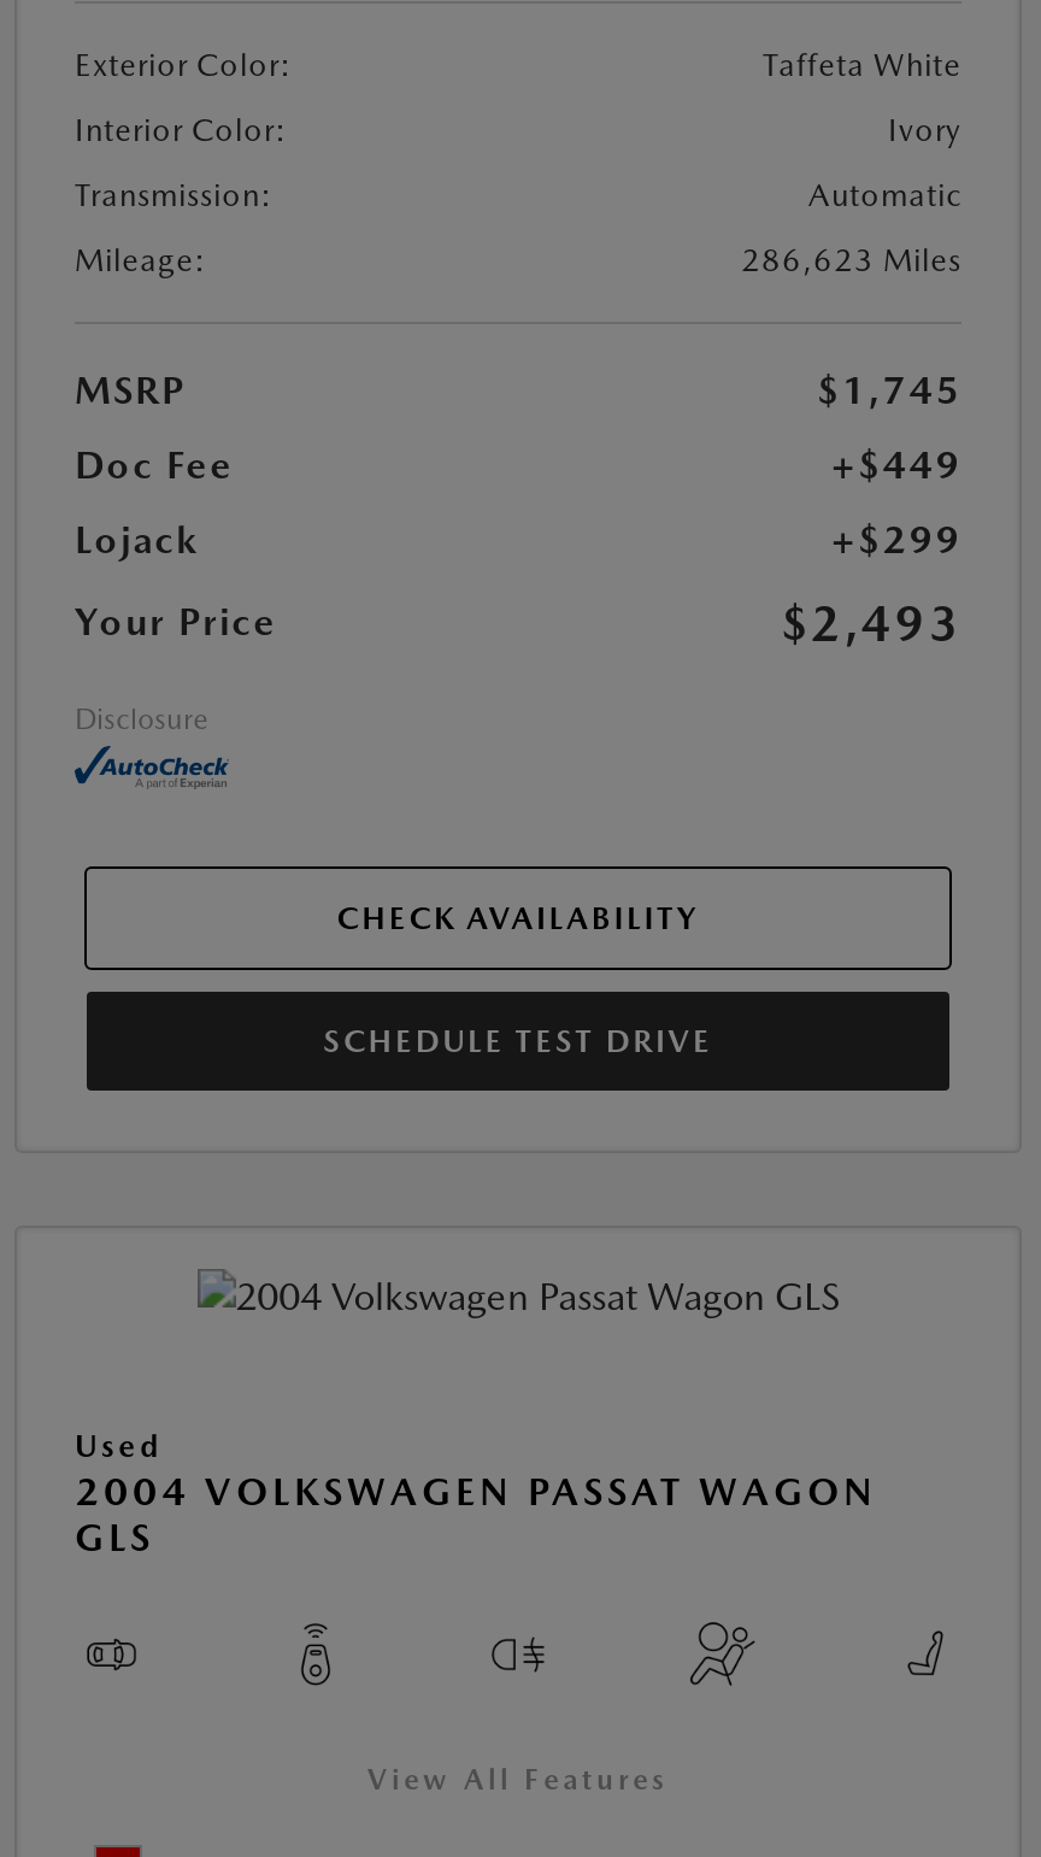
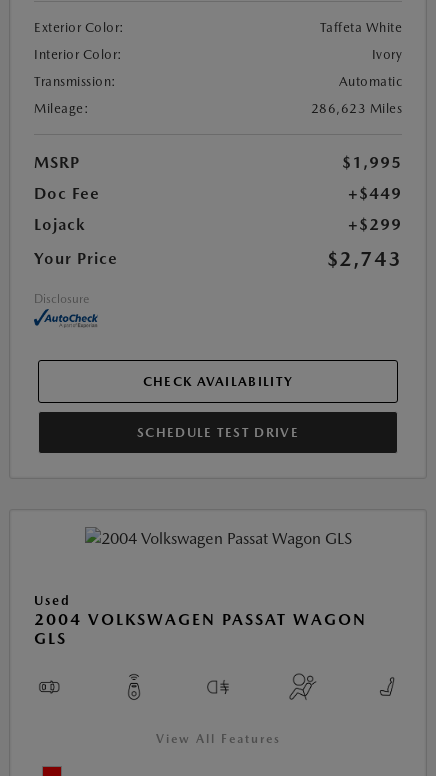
[817,368,961,414] $1,745 -> [342,153,402,172] $1,995
[781,595,961,653] $2,493 -> [327,247,402,271] $2,743

